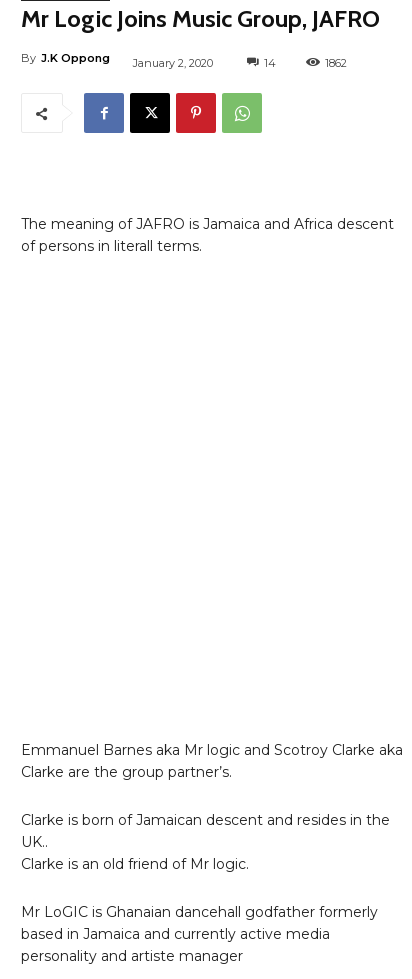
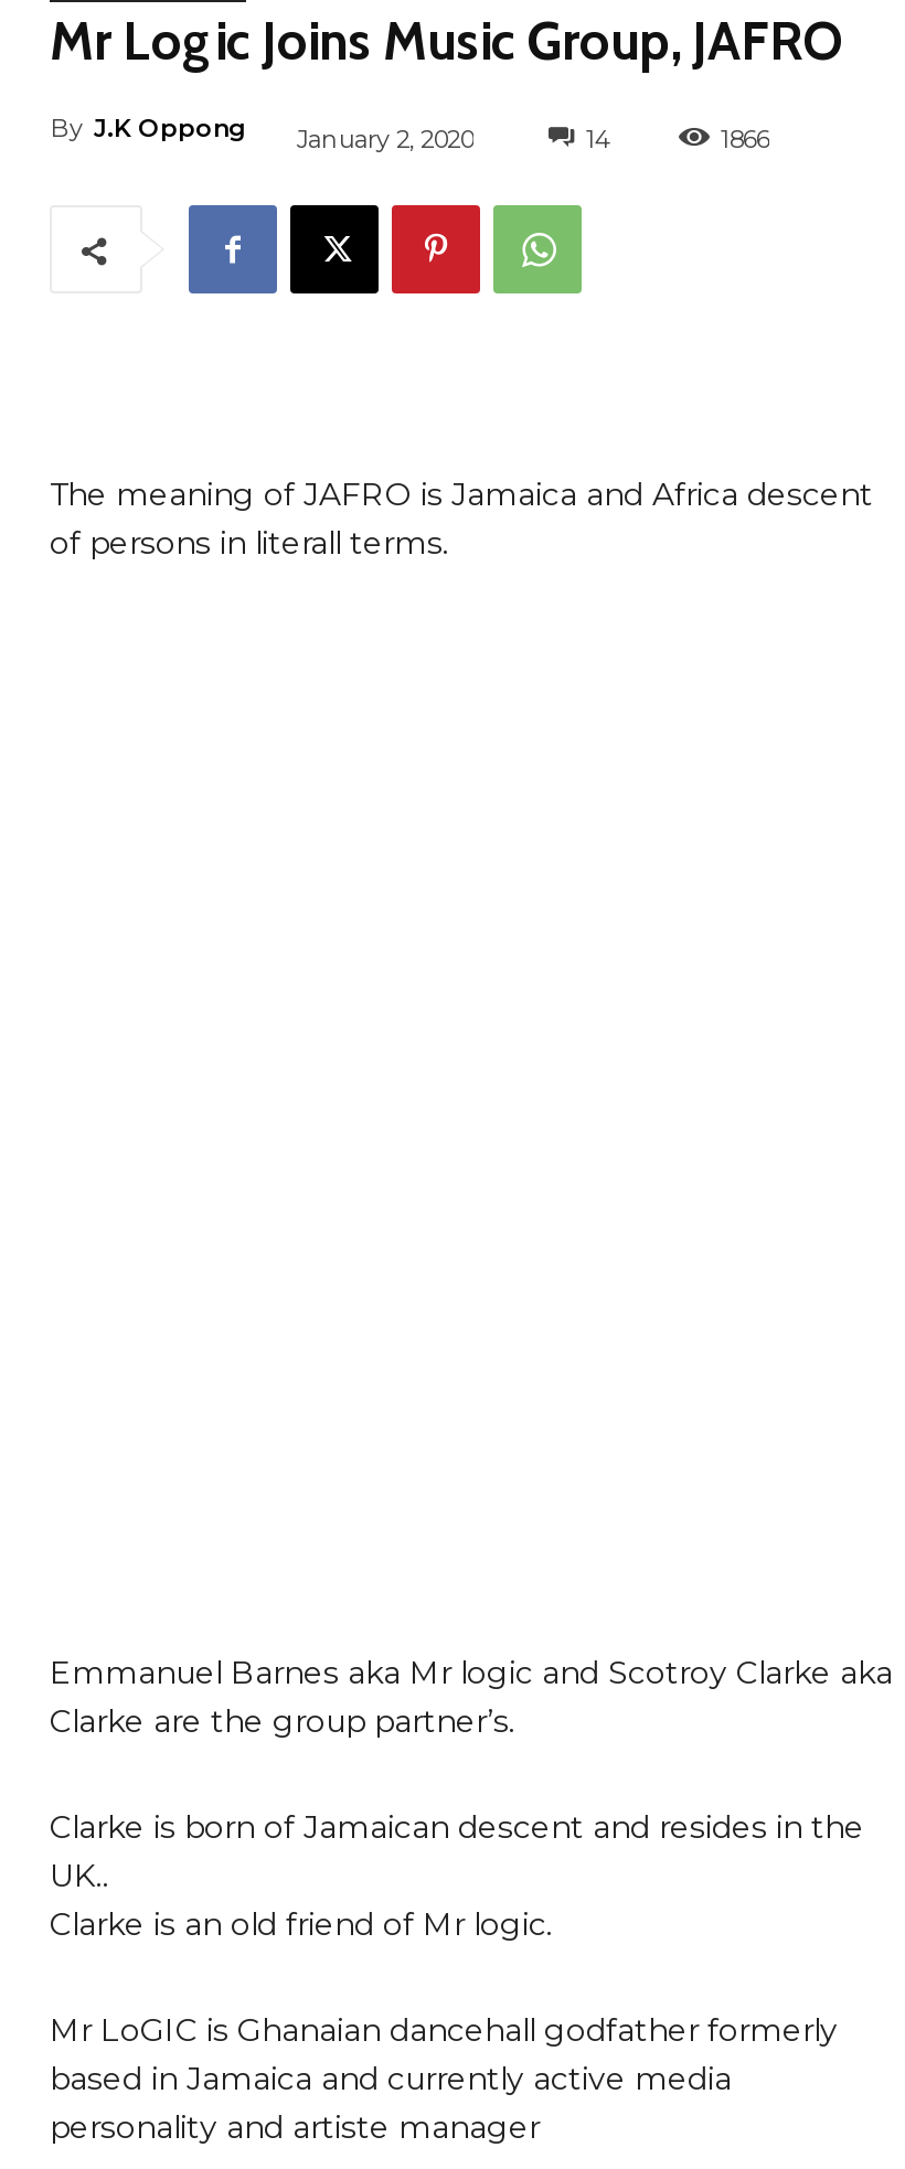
[325,56,347,70] 1862 -> [721,123,769,154] 1866

